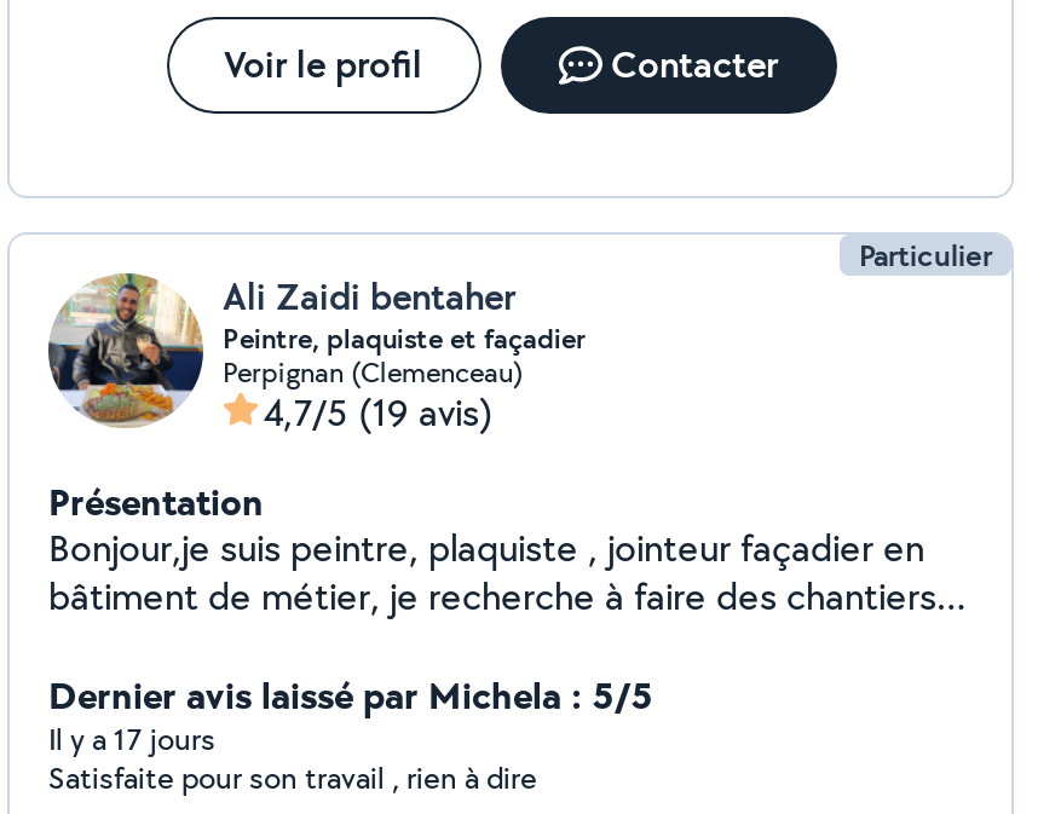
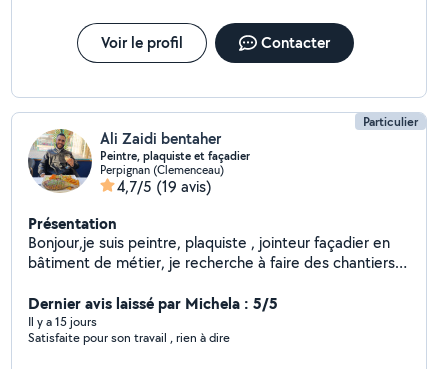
[48,718,215,760] Il y a 17 jours -> [28,313,97,330] Il y a 15 jours

